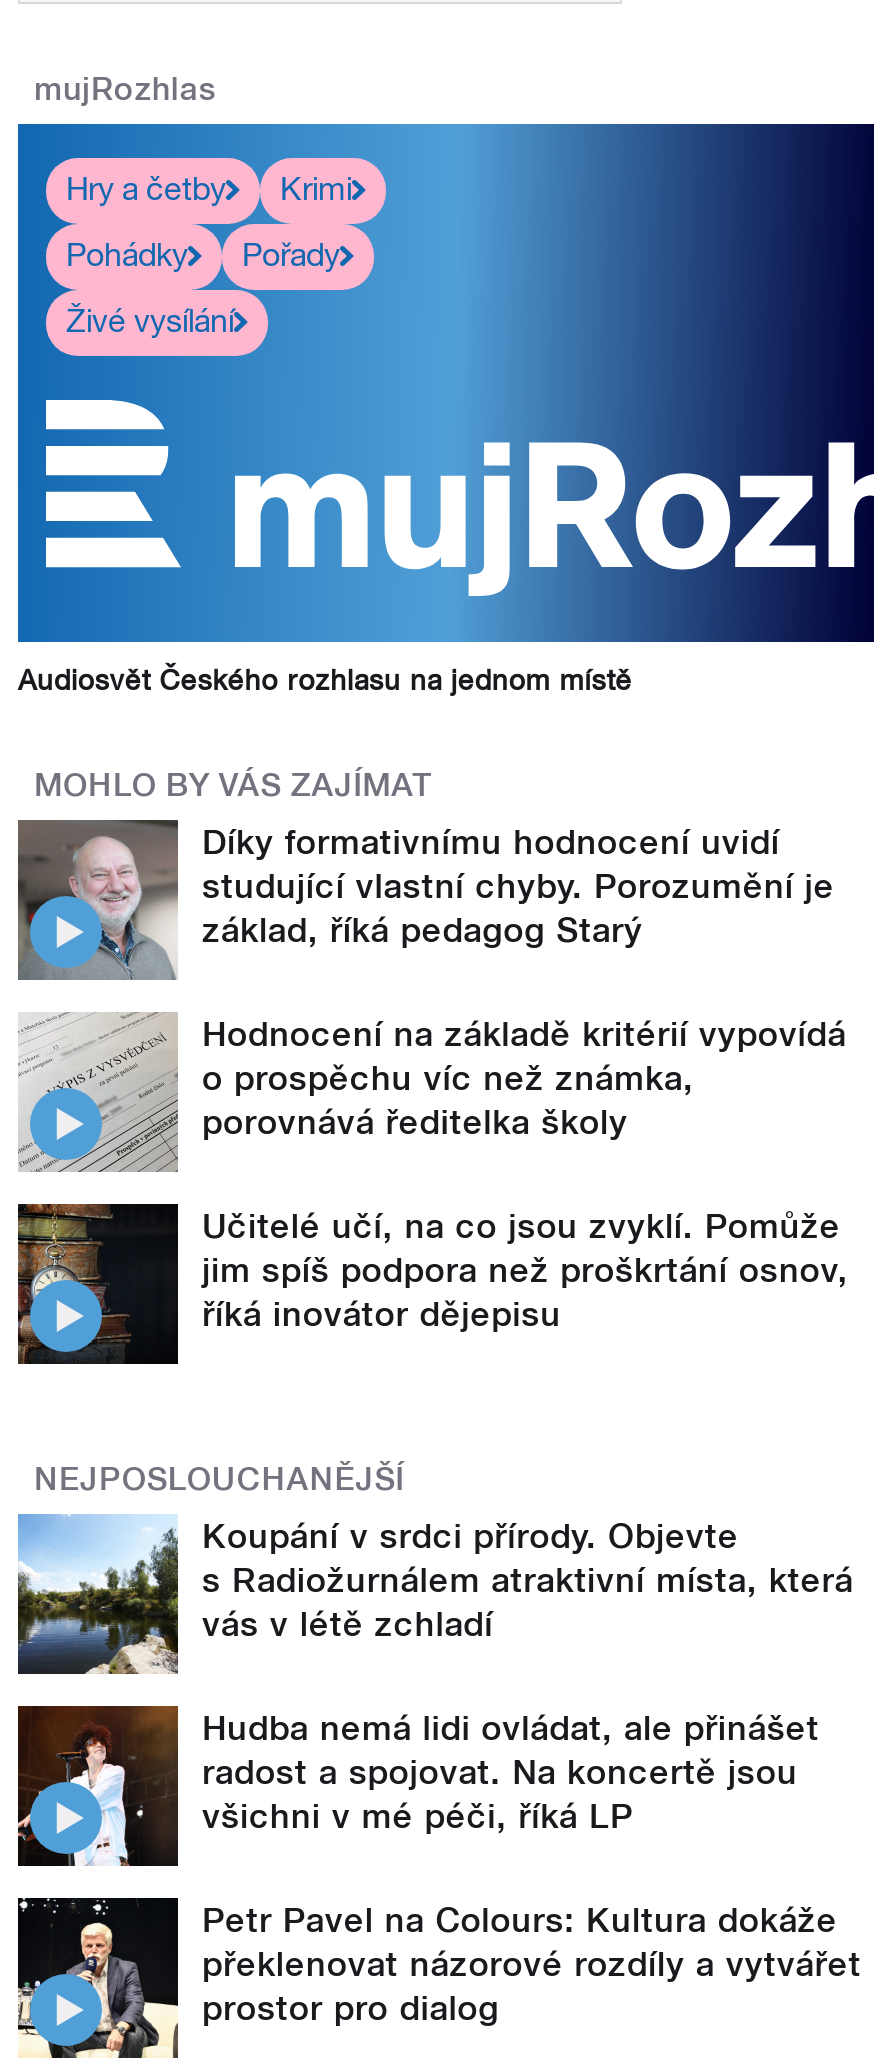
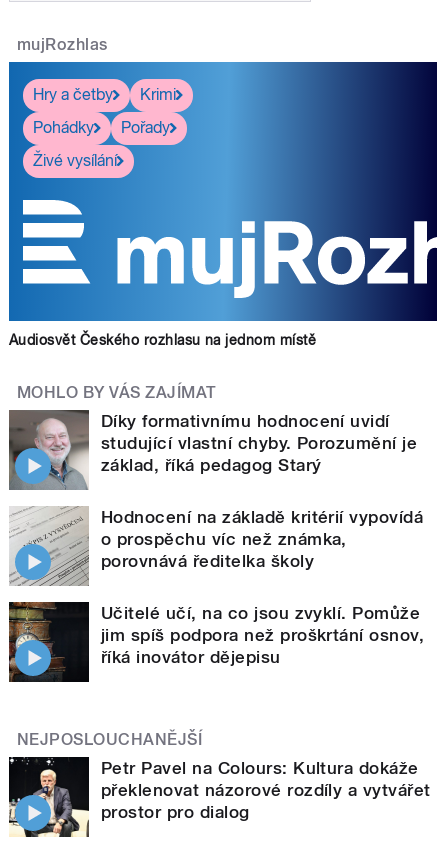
[16,1514,853,1836] [image] | Koupání v srdci přírody. Objevte | s Radiožurnálem atraktivní místa, která | vás v létě zchladí | Hudba nemá lidi ovládat, ale přinášet | radost a spojovat. Na koncertě jsou | všichni v mé péči, říká LP -> none
[16,1704,180,1868] [image] -> none

